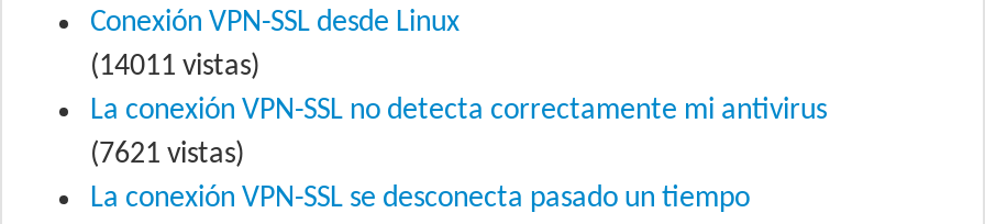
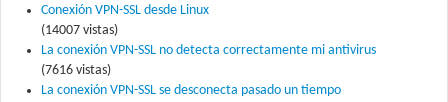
[90,51,259,83] (14011 vistas) -> [41,23,118,38] (14007 vistas)
[90,138,244,171] (7621 vistas) -> [41,63,111,78] (7616 vistas)

